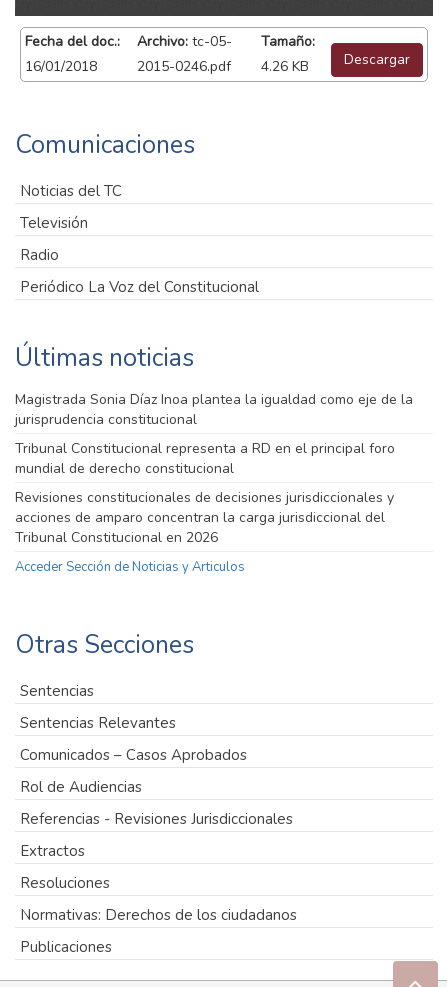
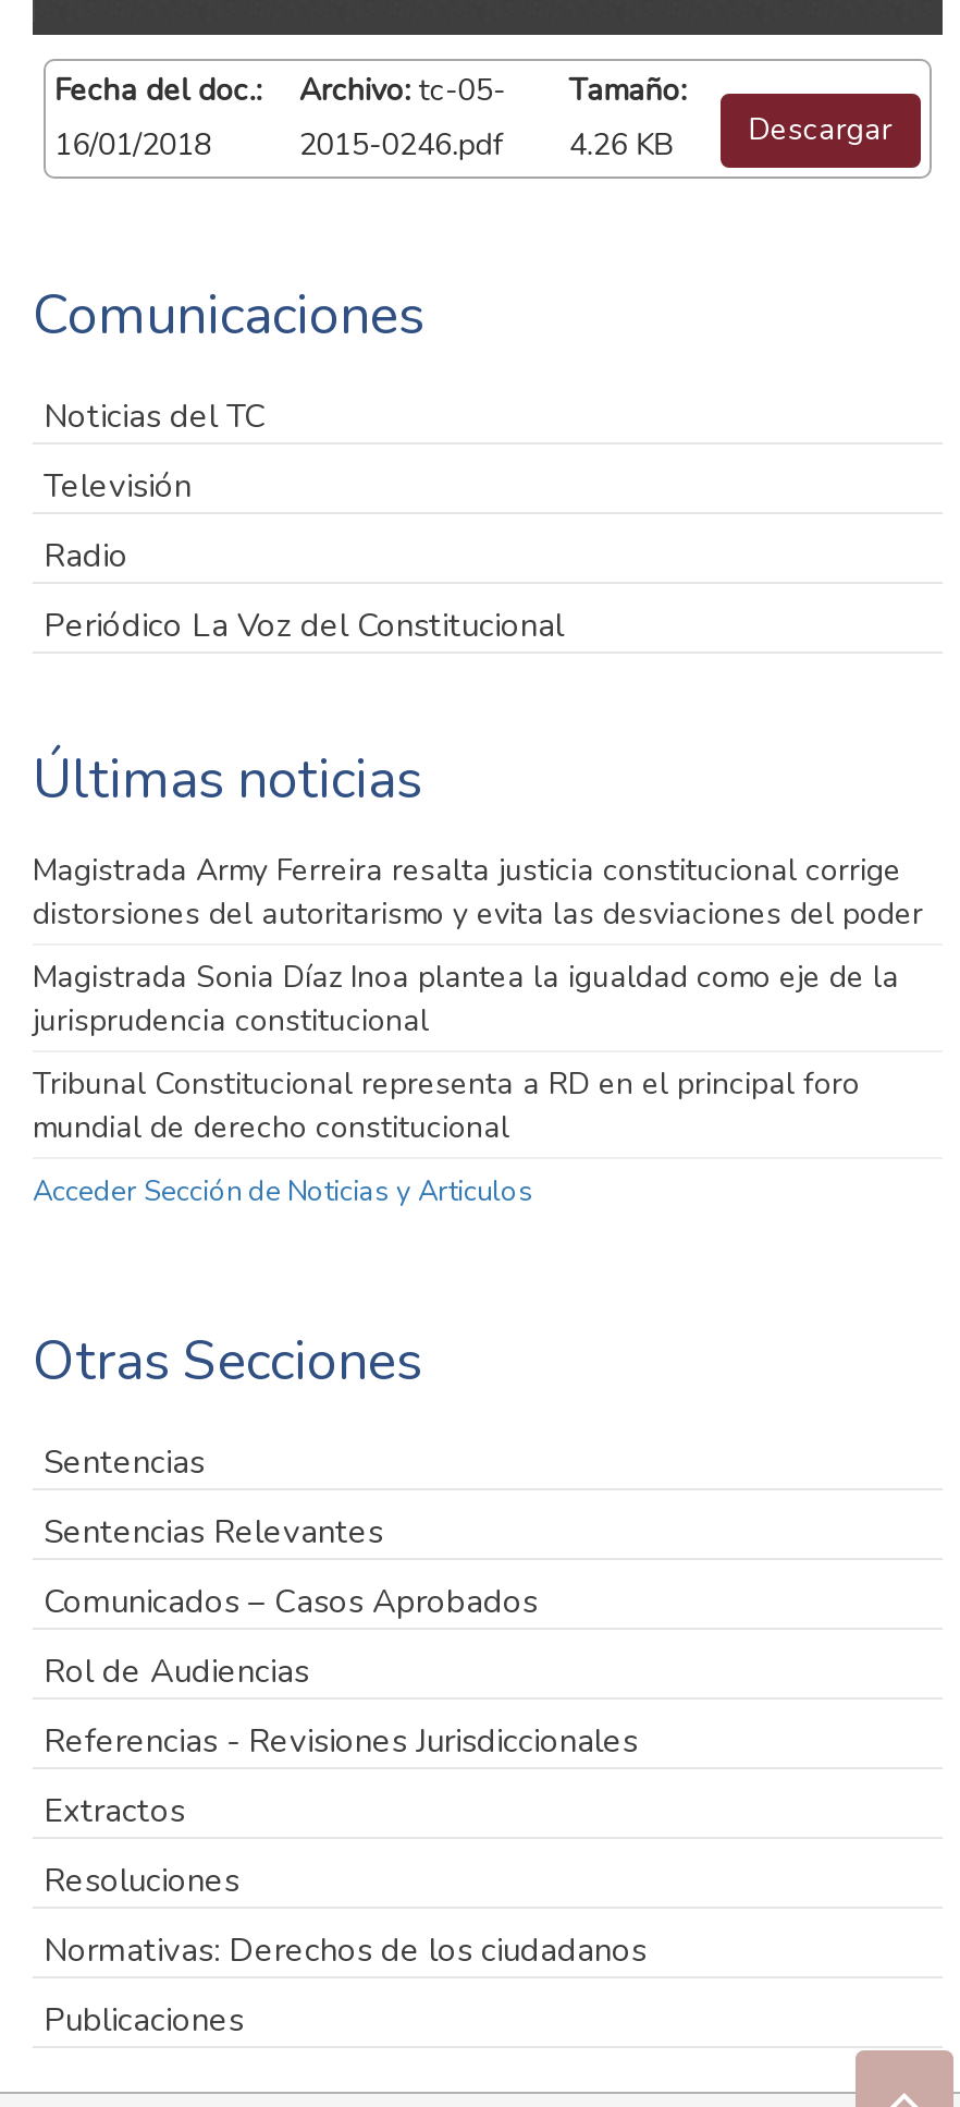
none -> [33,850,923,935] Magistrada Army Ferreira resalta justicia constitucional corrige | distorsiones del autoritarismo y evita las desviaciones del poder
moved [15,390,413,478] -> [33,957,899,1149]: Magistrada Sonia Díaz Inoa plantea la igualdad como eje de la | jurisprudencia constitucional | Tribunal Constitucional representa a RD en el principal foro | mundial de derecho constitucional
[15,488,394,547] Revisiones constitucionales de decisiones jurisdiccionales y | acciones de amparo concentran la carga jurisdiccional del | Tribunal Constitucional en 2026 -> none

